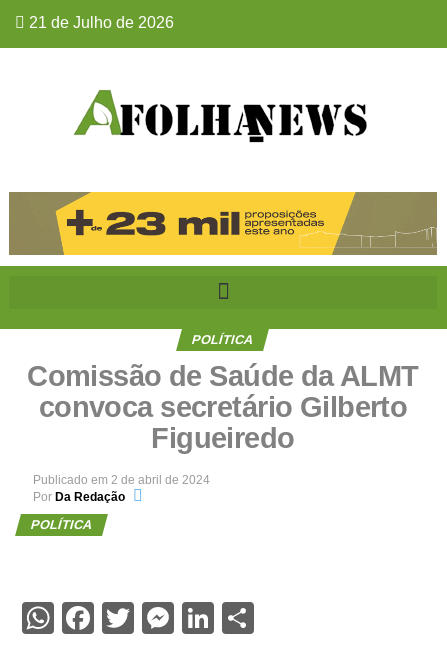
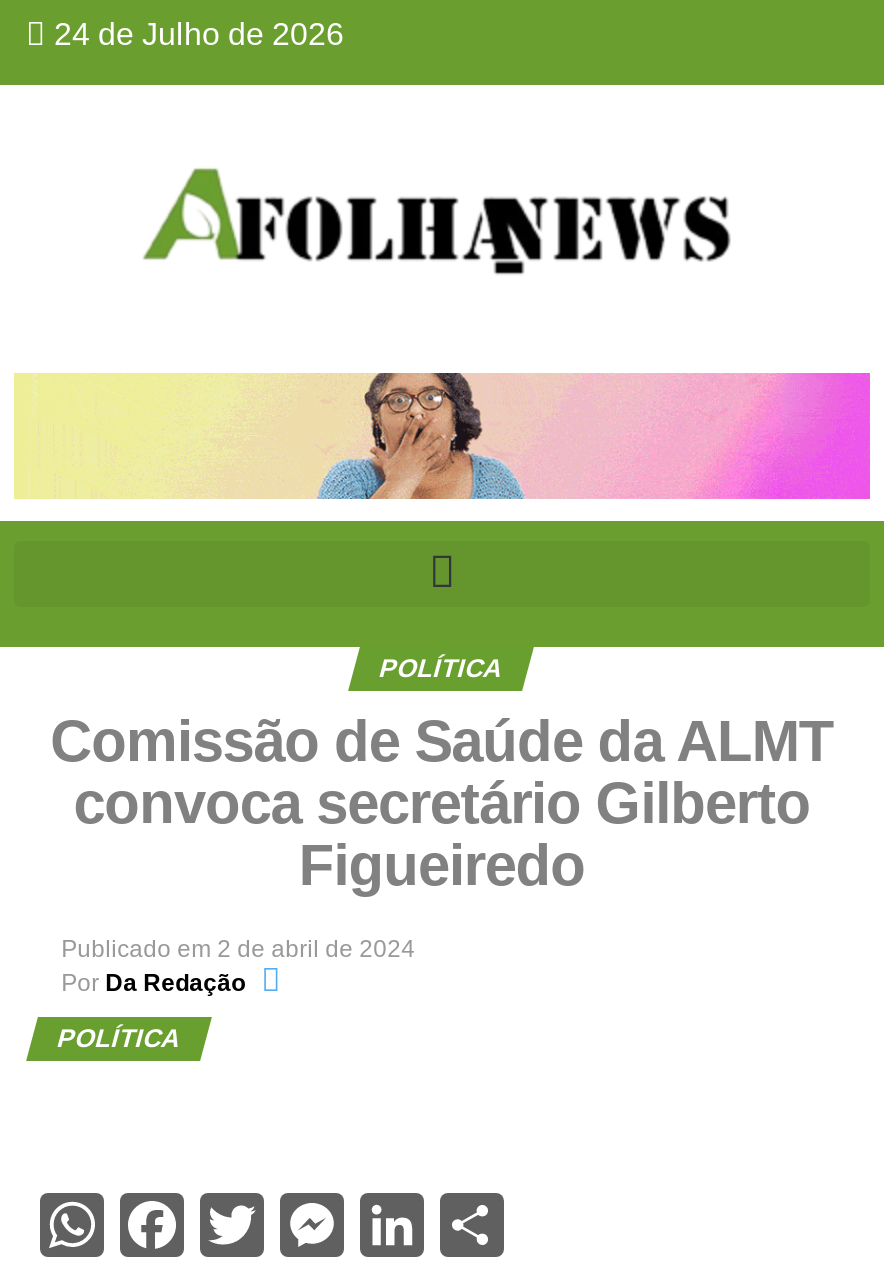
[25,14,174,31] 21 de Julho de 2026 -> [46,17,344,51] 24 de Julho de 2026
[9,191,438,256] [image] -> [16,371,872,501] [image]

